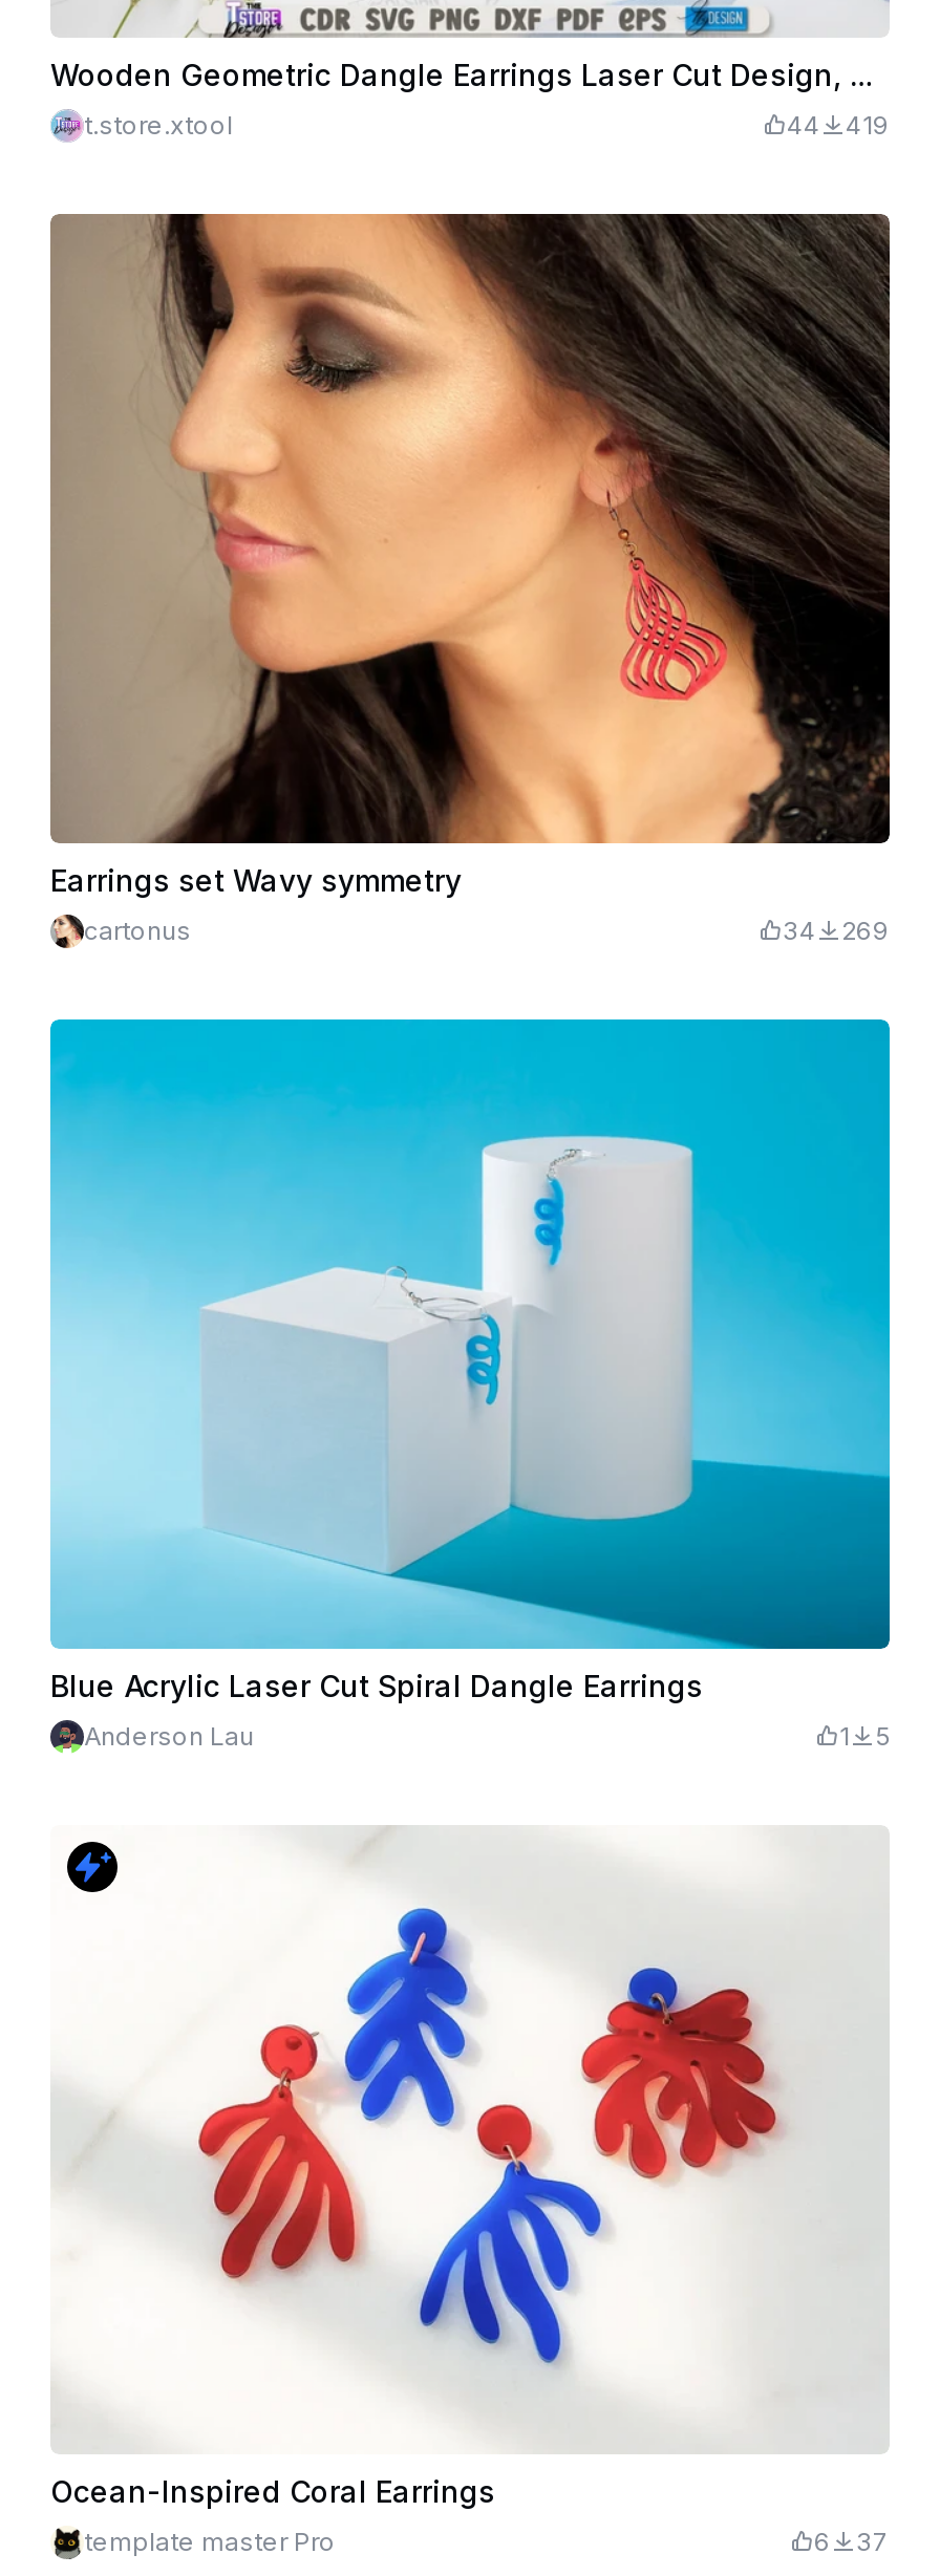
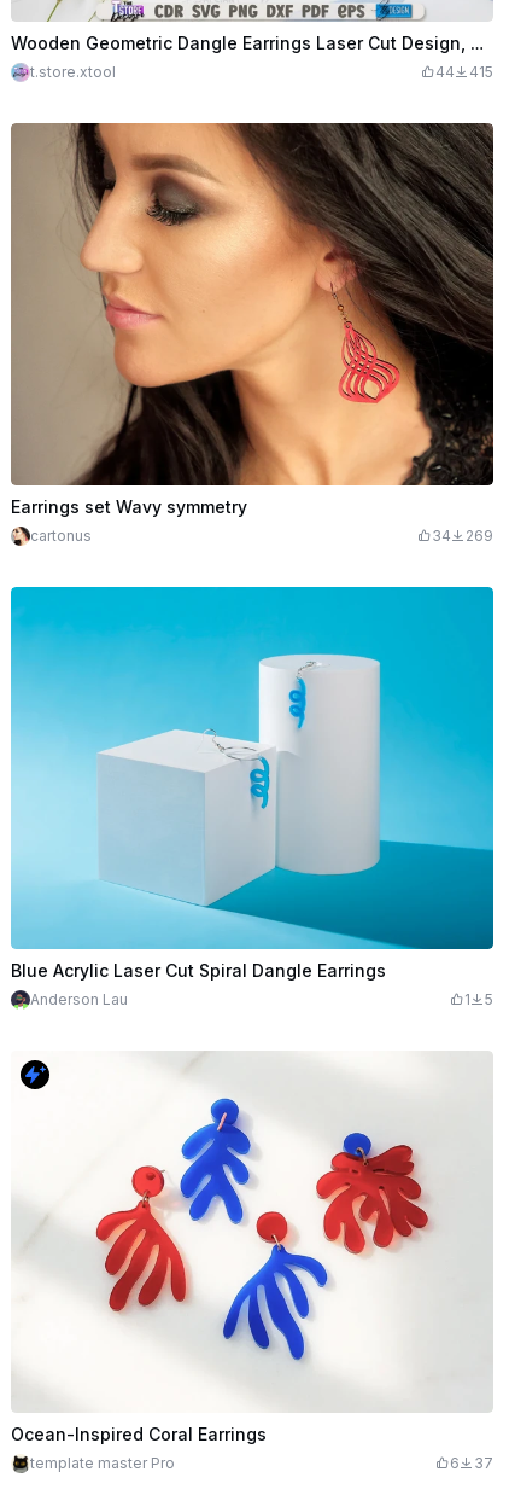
[787,109,890,141] 44 419 -> [435,63,493,81] 44 415

